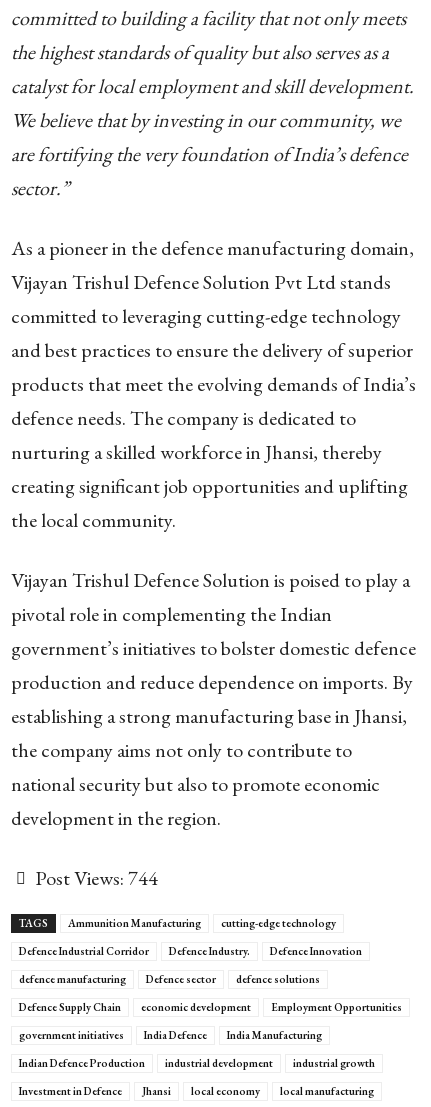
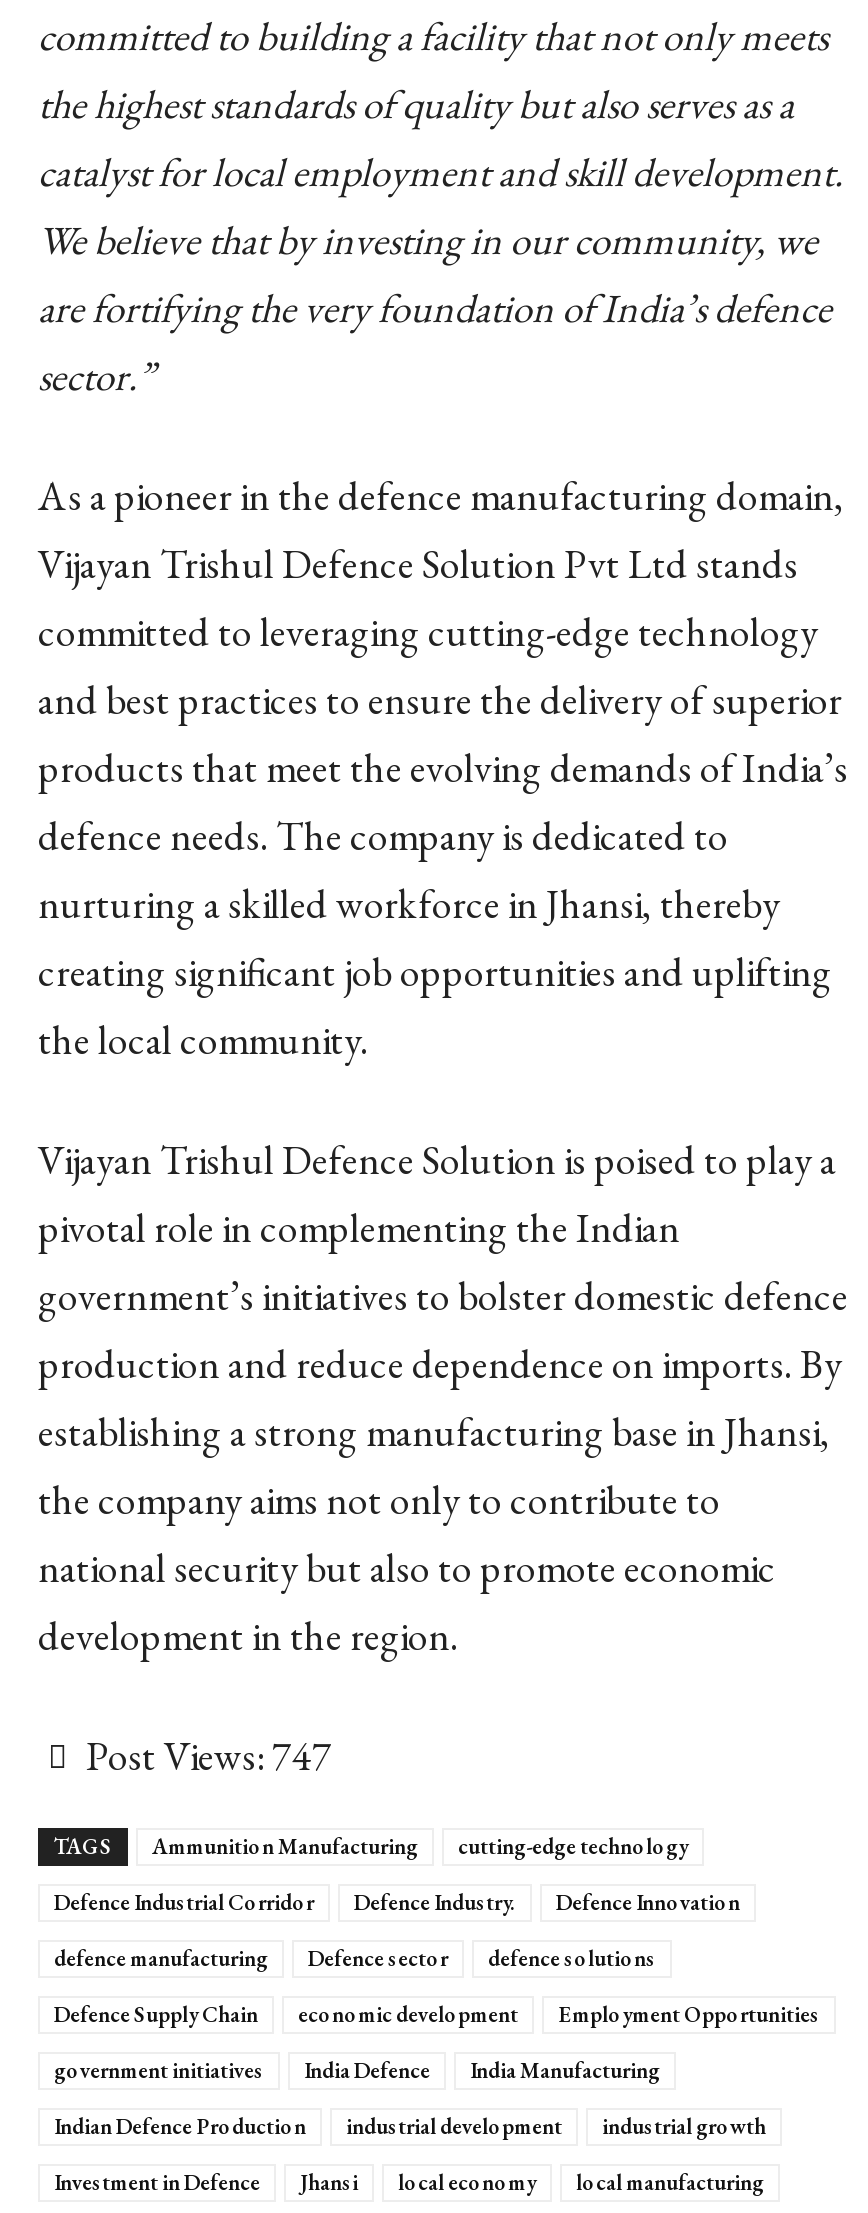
[35,865,158,891] Post Views: 744 -> [86,1731,332,1783] Post Views: 747

